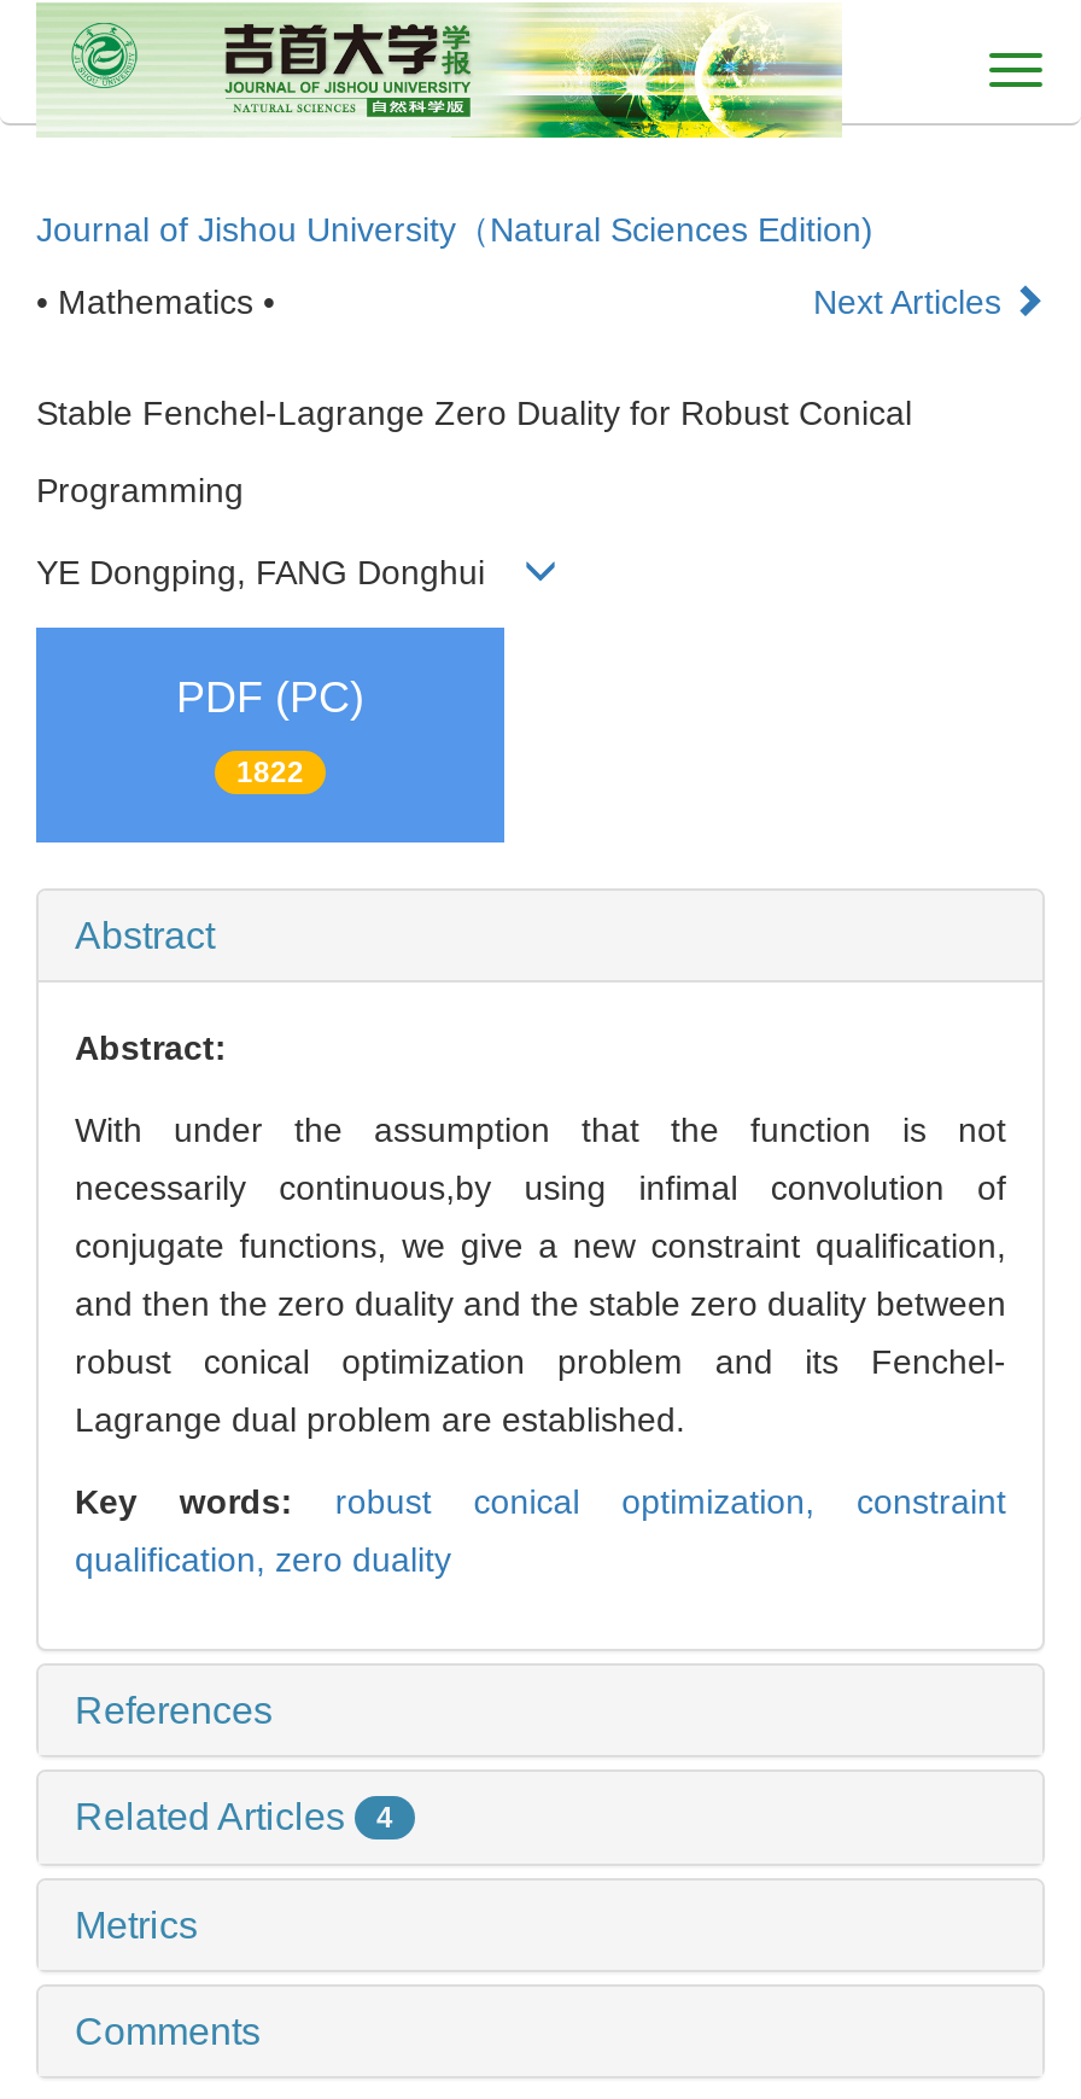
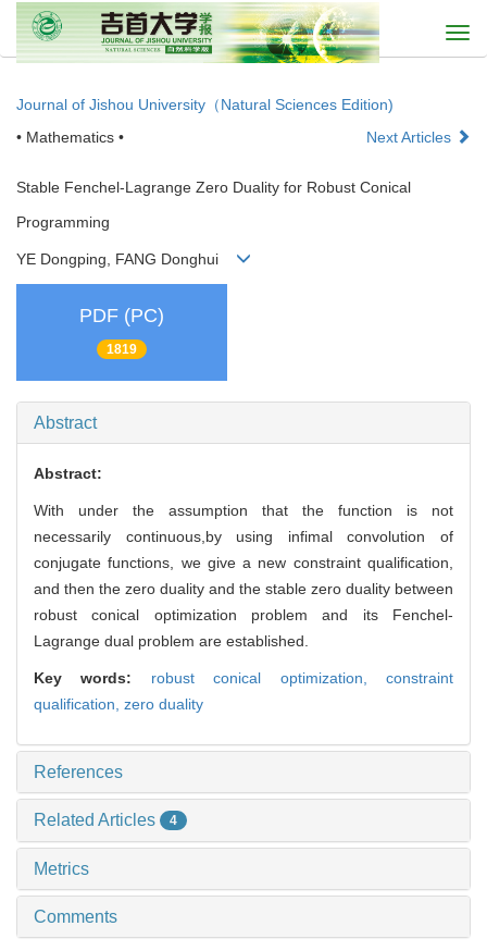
[236,756,304,790] 1822 -> [107,342,137,357] 1819

